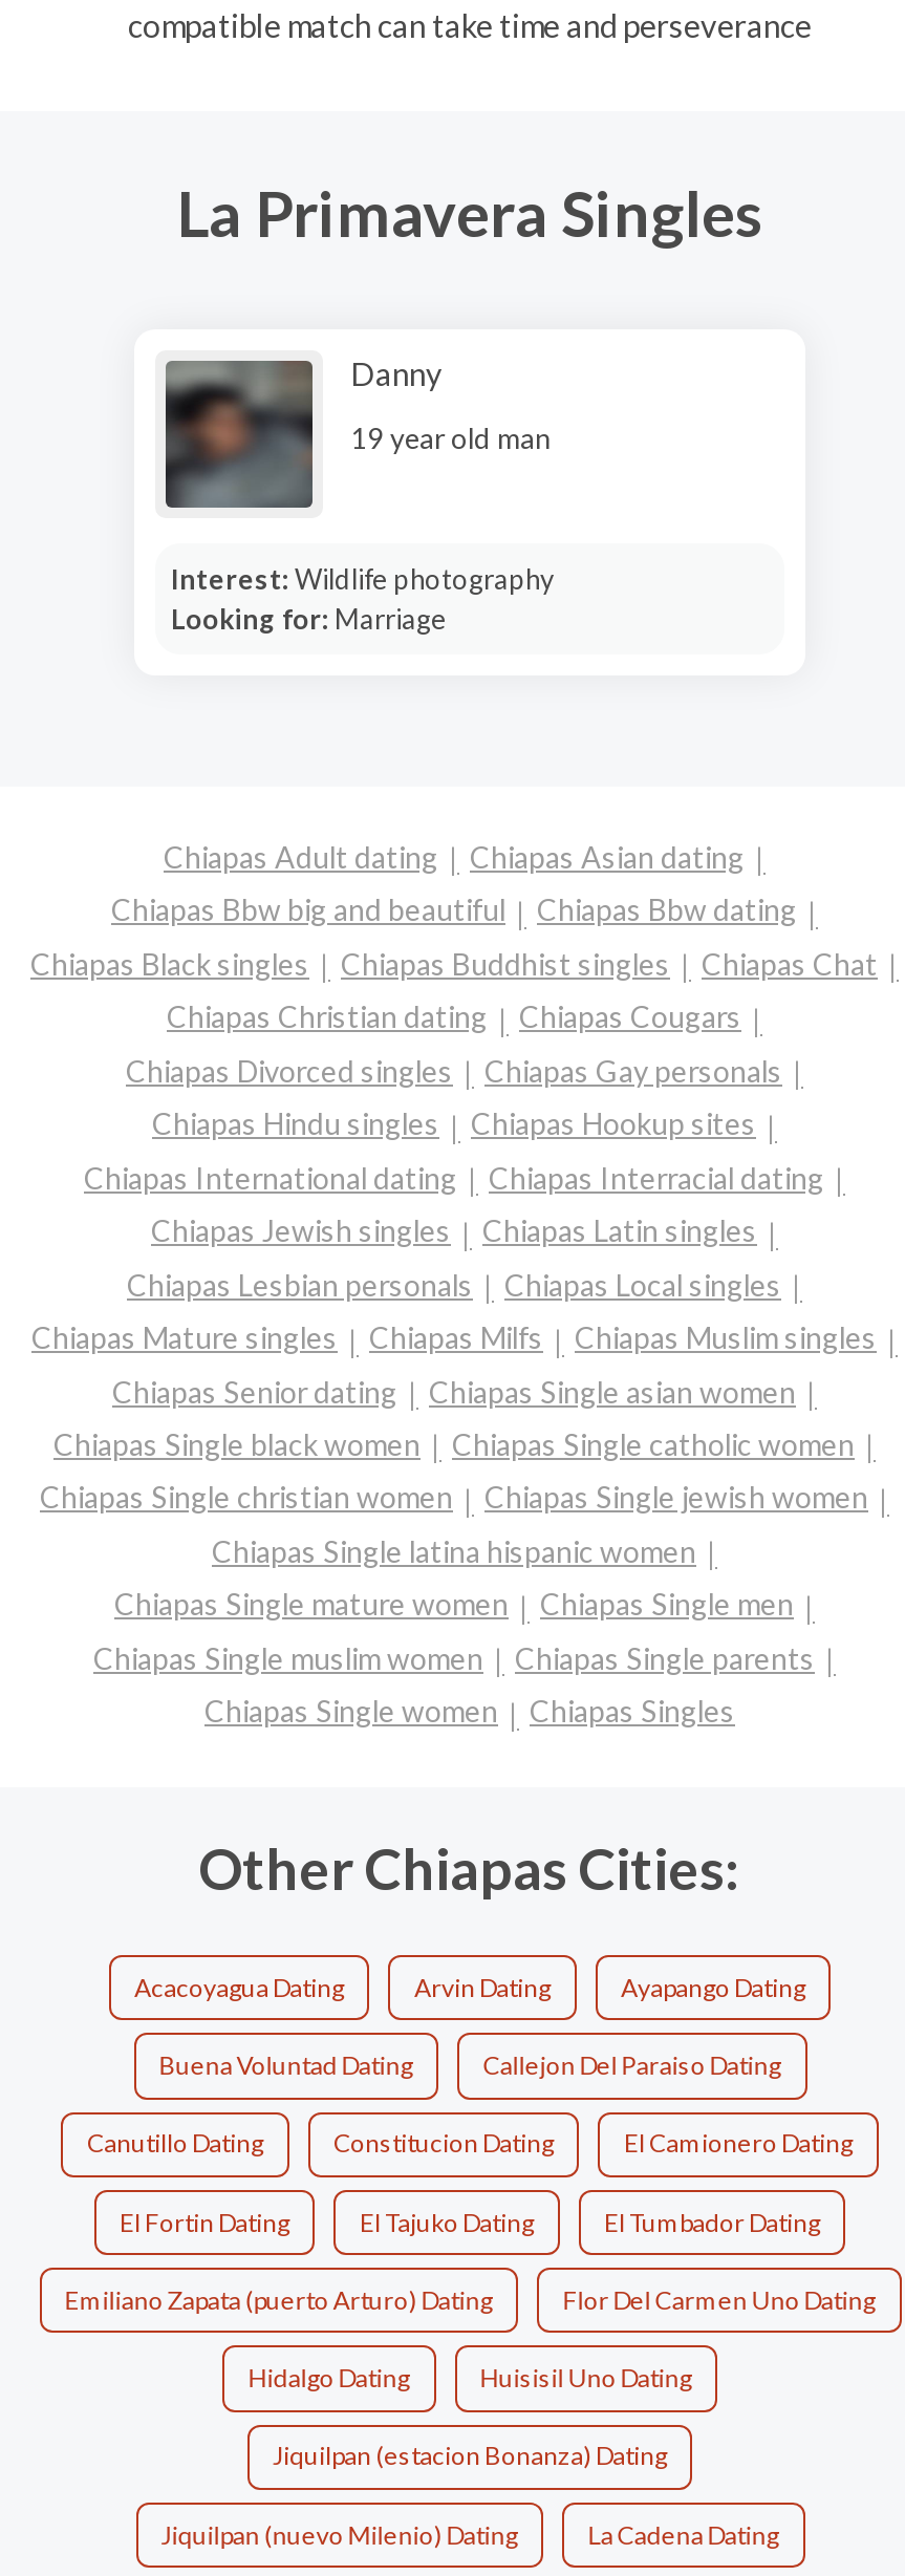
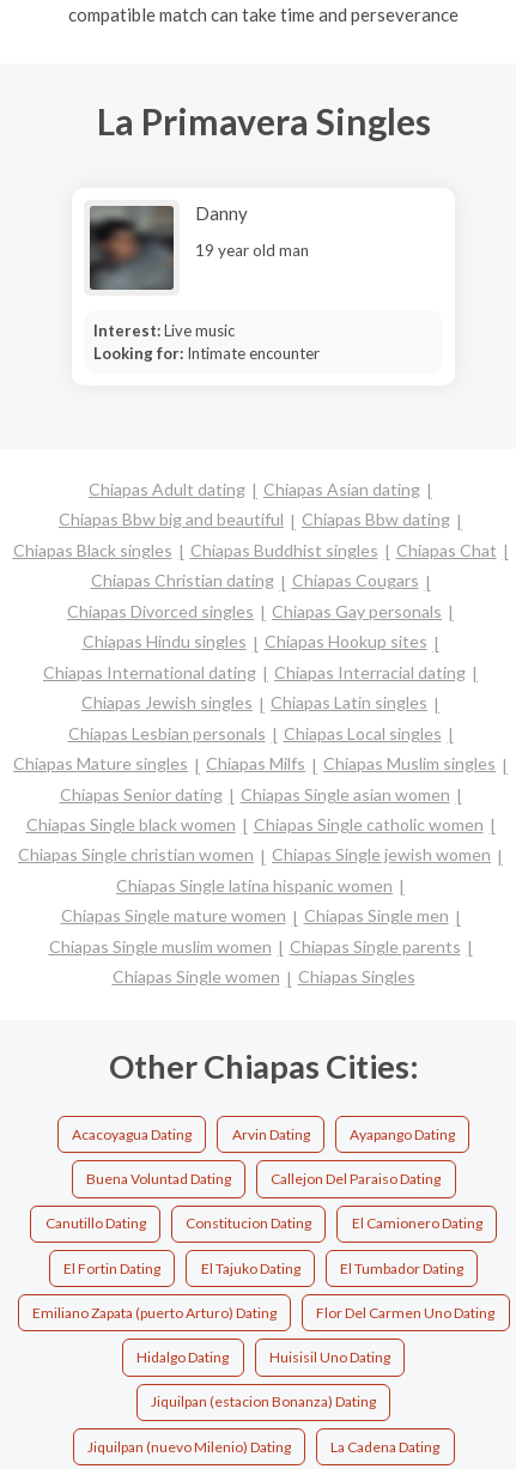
[171,561,555,635] Interest: Wildlife photography | Looking for: Marriage -> [93,320,319,362] Interest: Live music | Looking for: Intimate encounter

